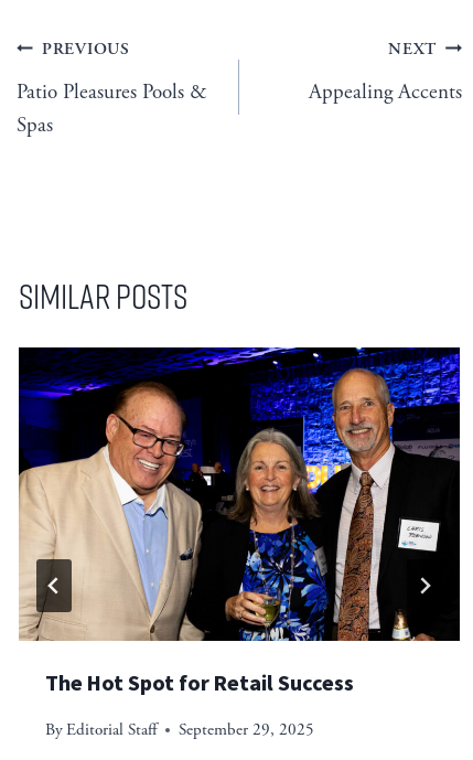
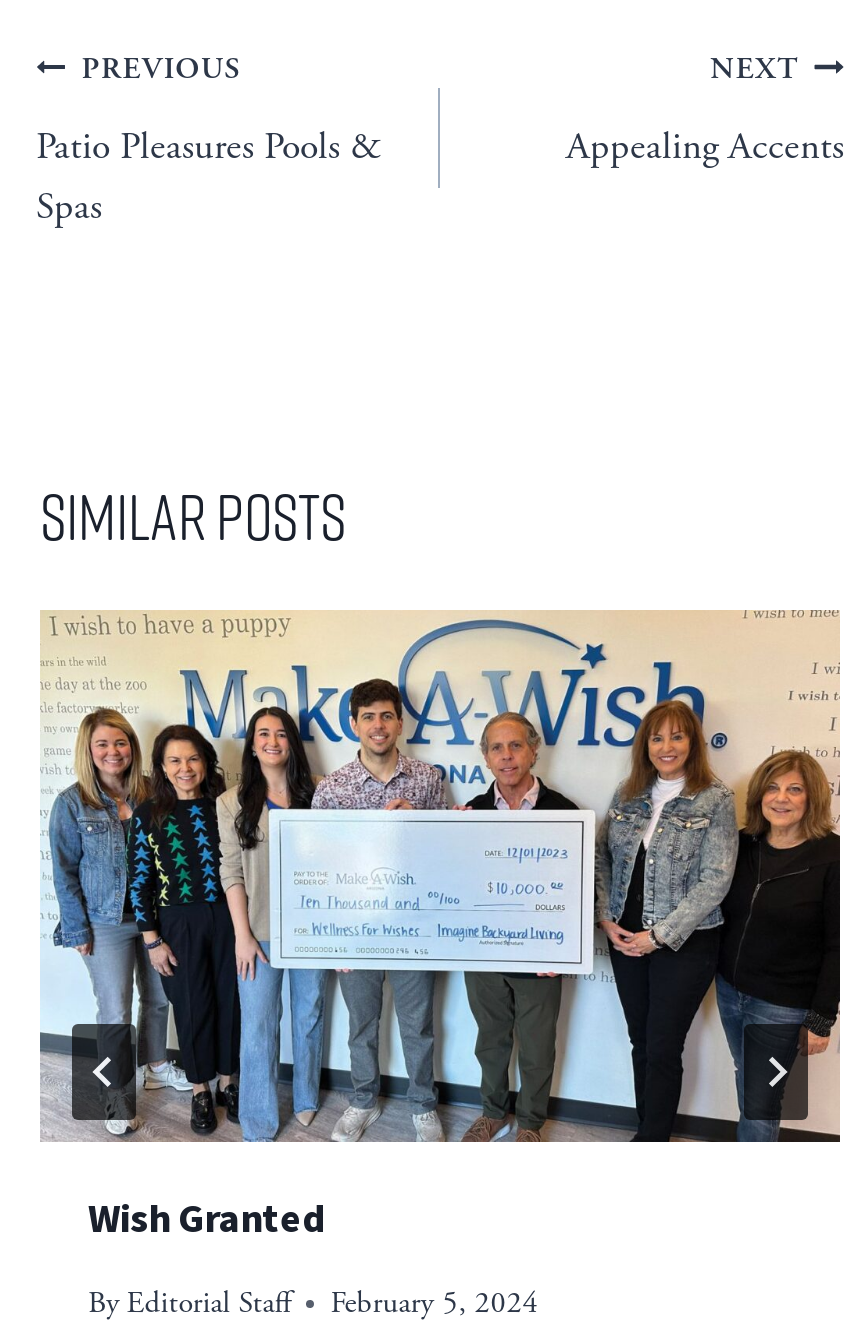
[18,346,461,700] [image] | The Hot Spot for Retail Success -> [38,610,842,1248] [image] | Wish Granted
[45,720,314,741] By Editorial Staff September 29, 2025 -> [88,1285,538,1323] By Editorial Staff February 5, 2024

